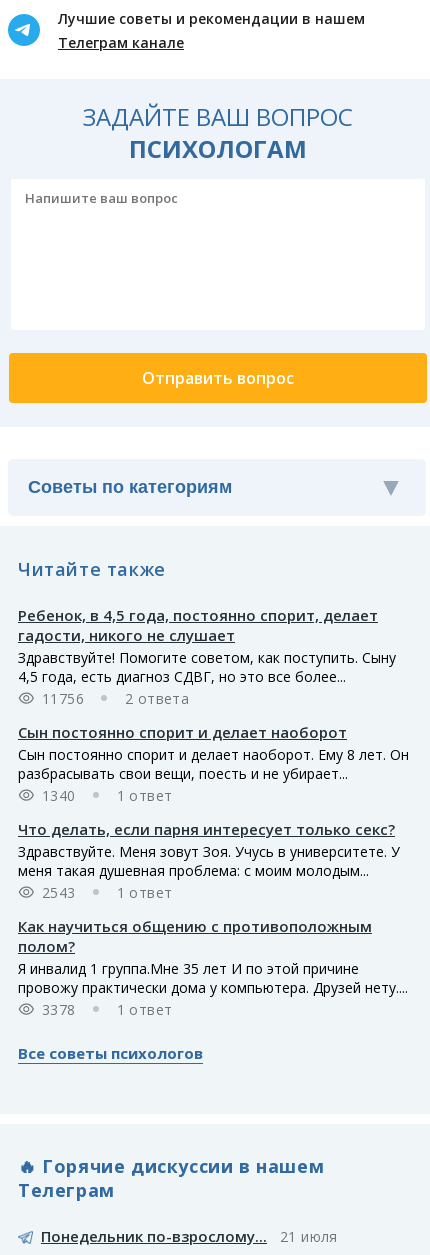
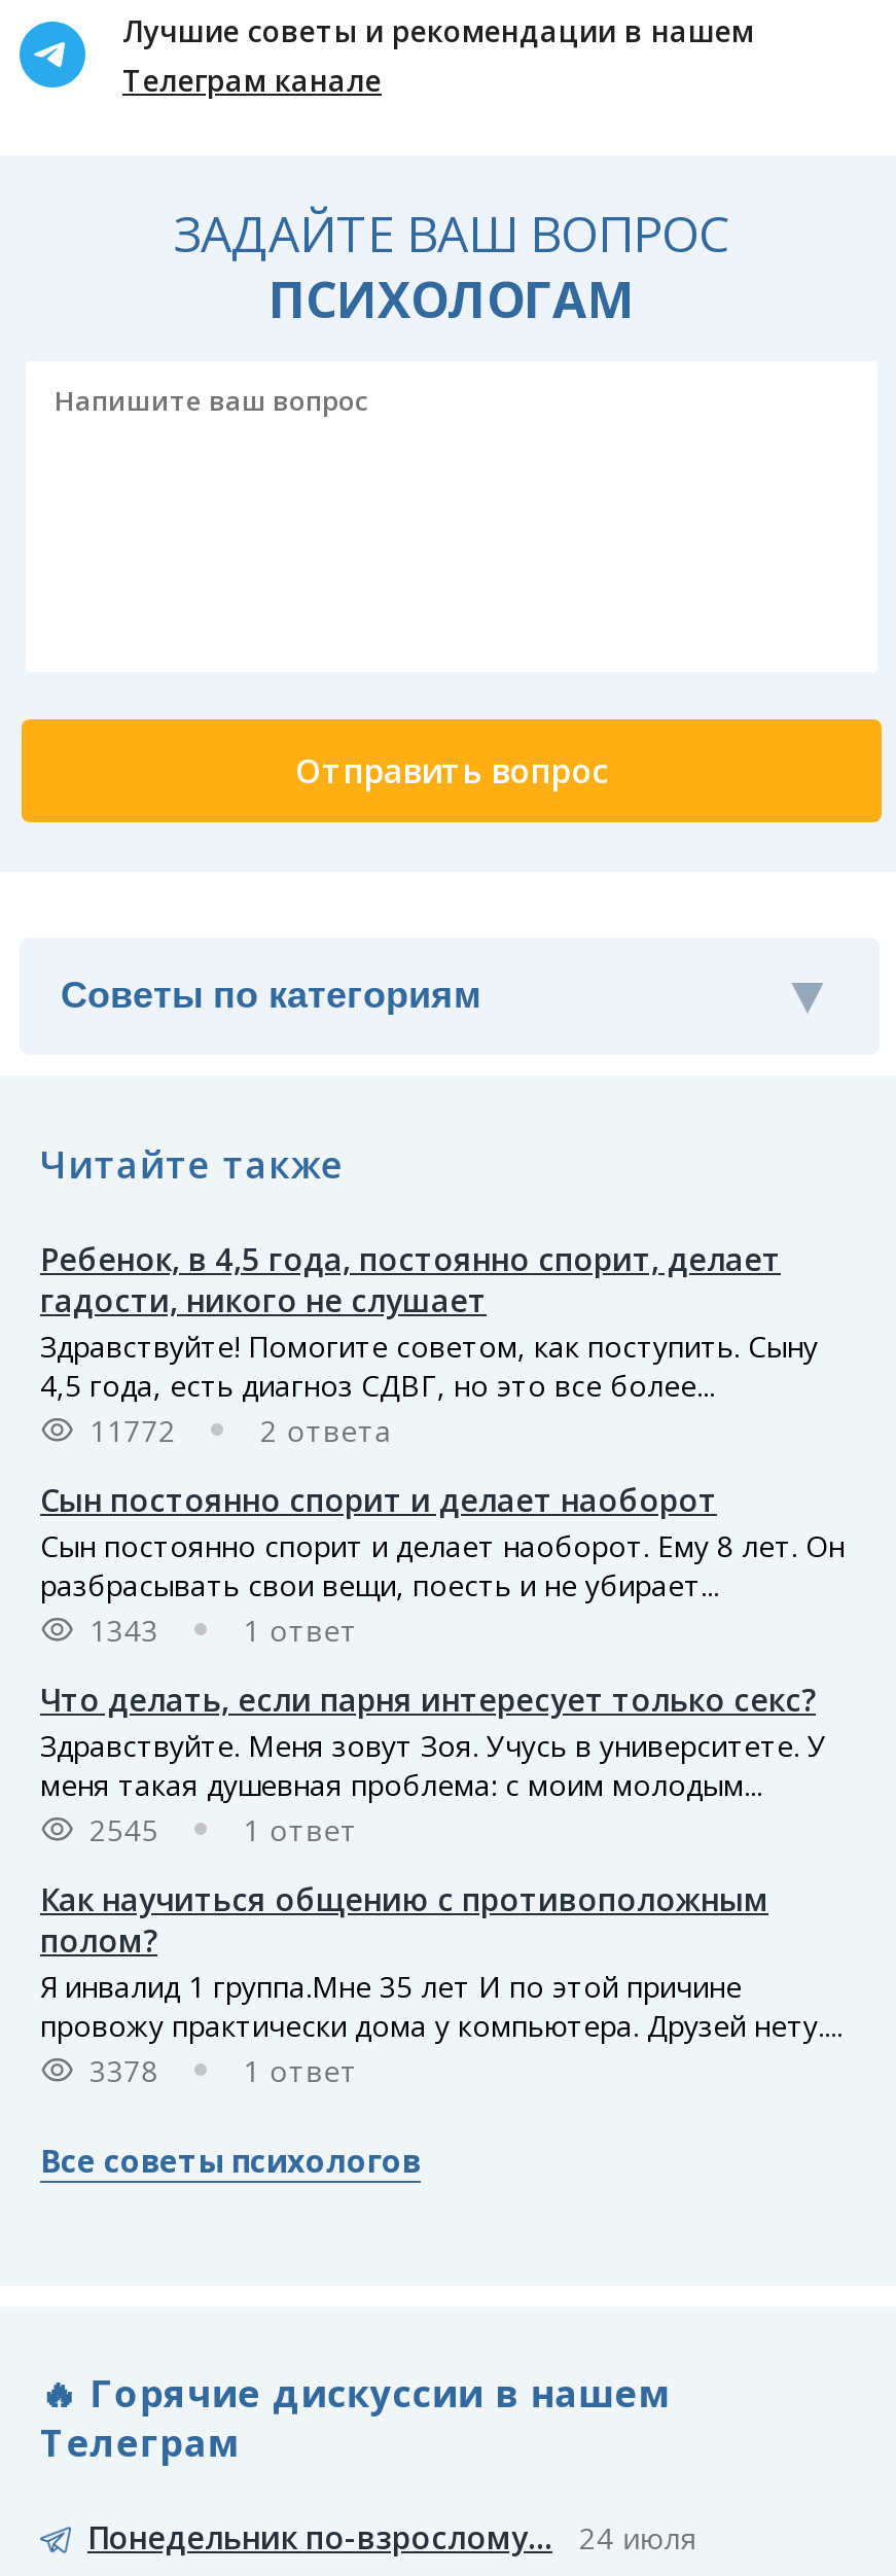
[42,689,84,708] 11756 -> [89,1410,176,1449] 11772
[42,786,76,805] 1340 -> [89,1610,159,1649] 1343
[42,883,76,902] 2543 -> [89,1809,159,1849] 2545
[41,1226,338,1246] Понедельник по-взрослому... 21 июля -> [87,2516,698,2557] Понедельник по-взрослому... 24 июля

